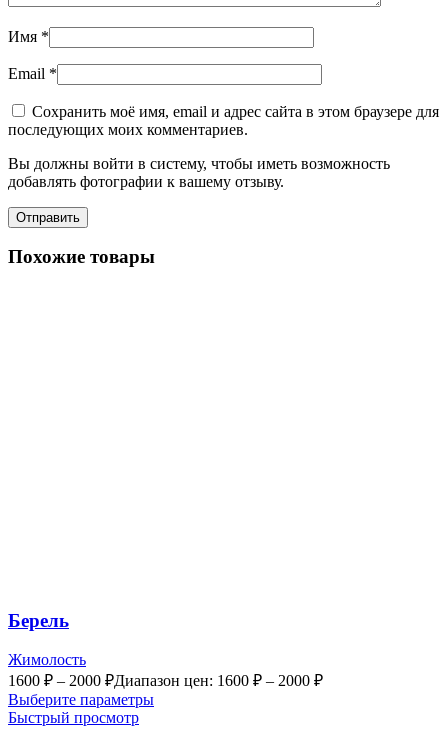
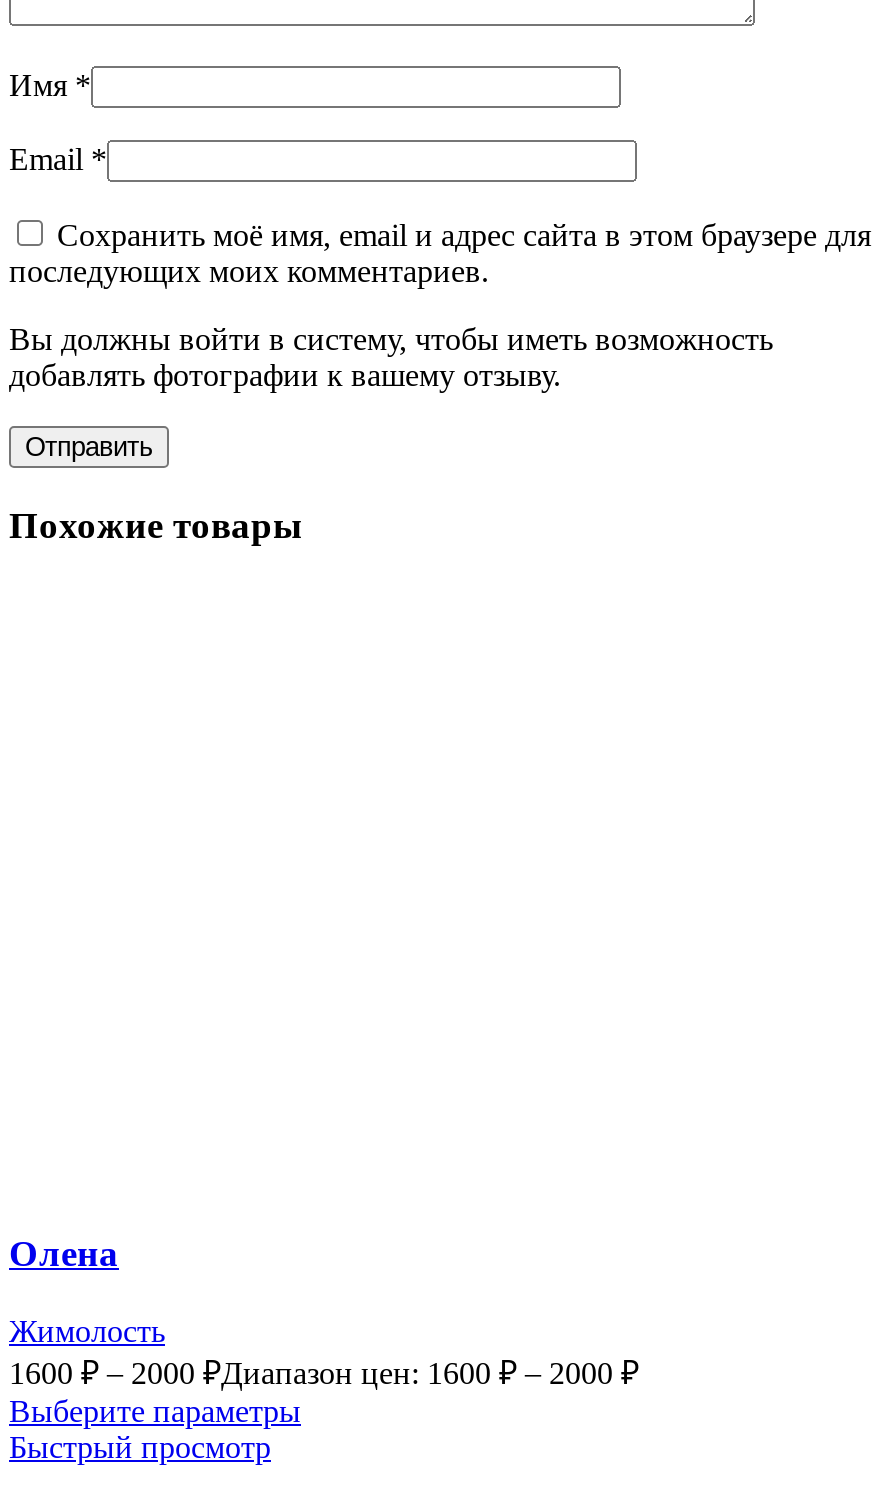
[8,610,69,631] Берель -> [9,1232,119,1274] Олена

